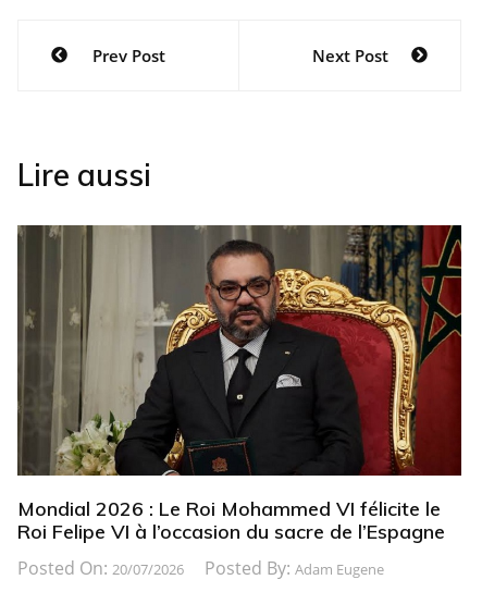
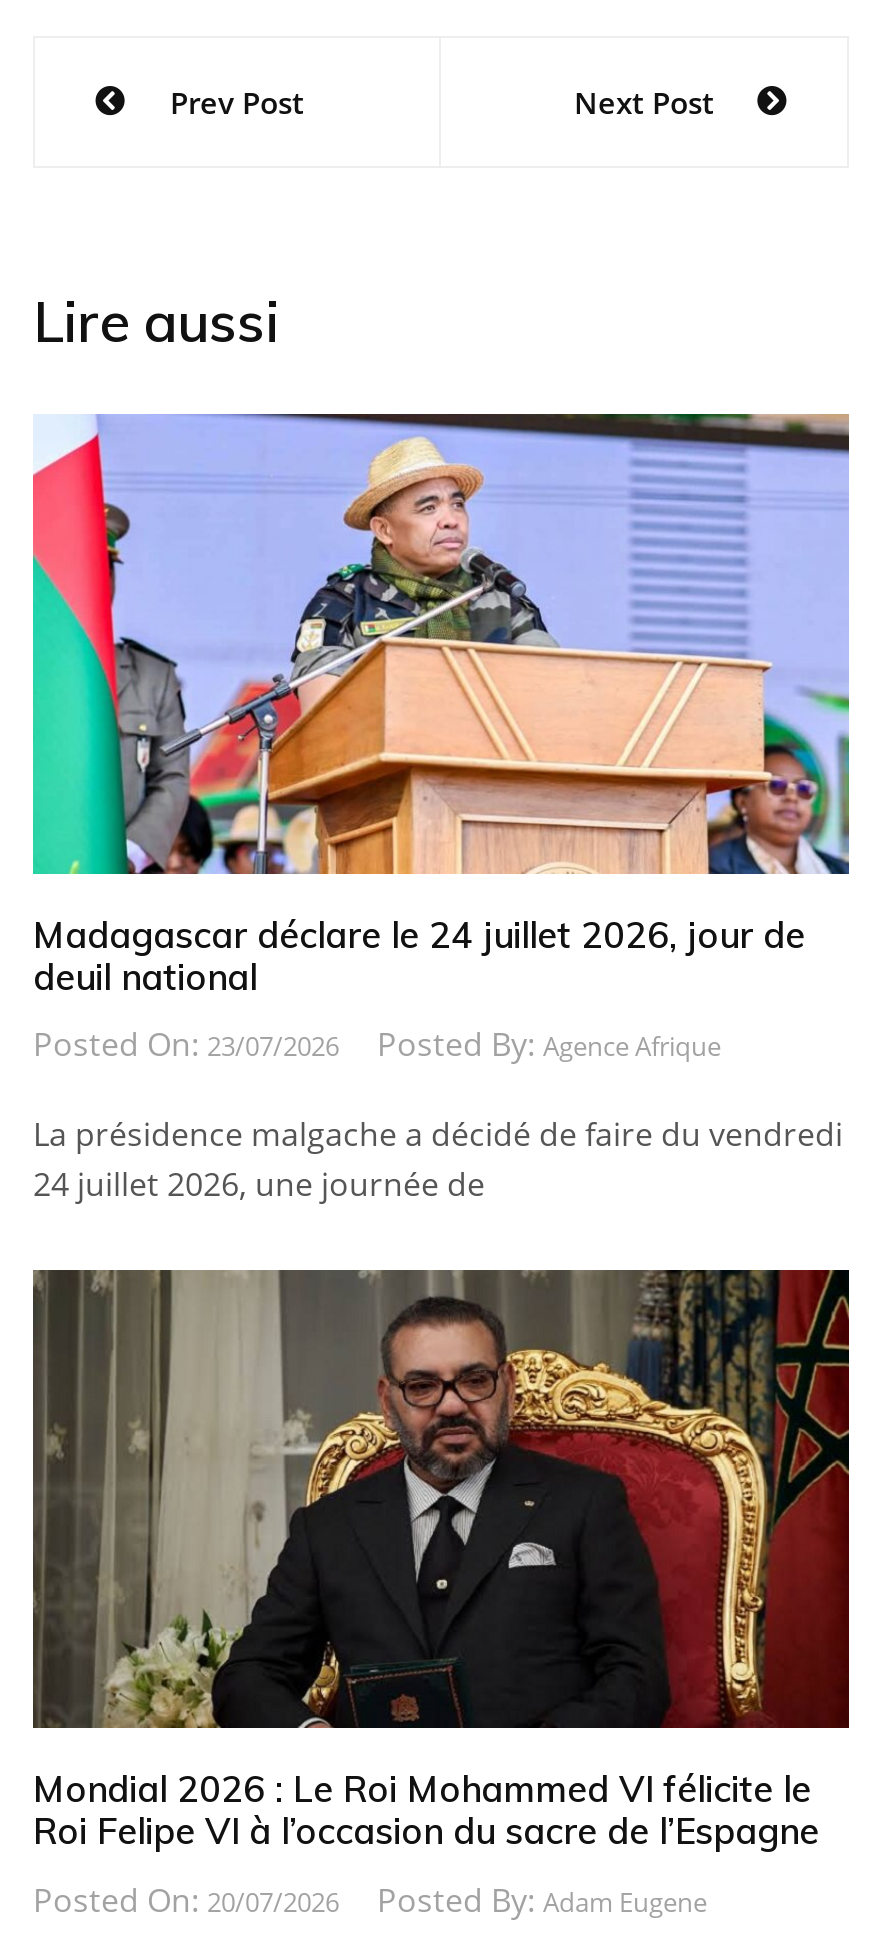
none -> [31,414,851,1206] [image] | Madagascar déclare le 24 juillet 2026, jour de | deuil national | Posted On: 23/07/2026 | Posted By: Agence Afrique | La présidence malgache a décidé de faire du vendredi | 24 juillet 2026, une journée de

